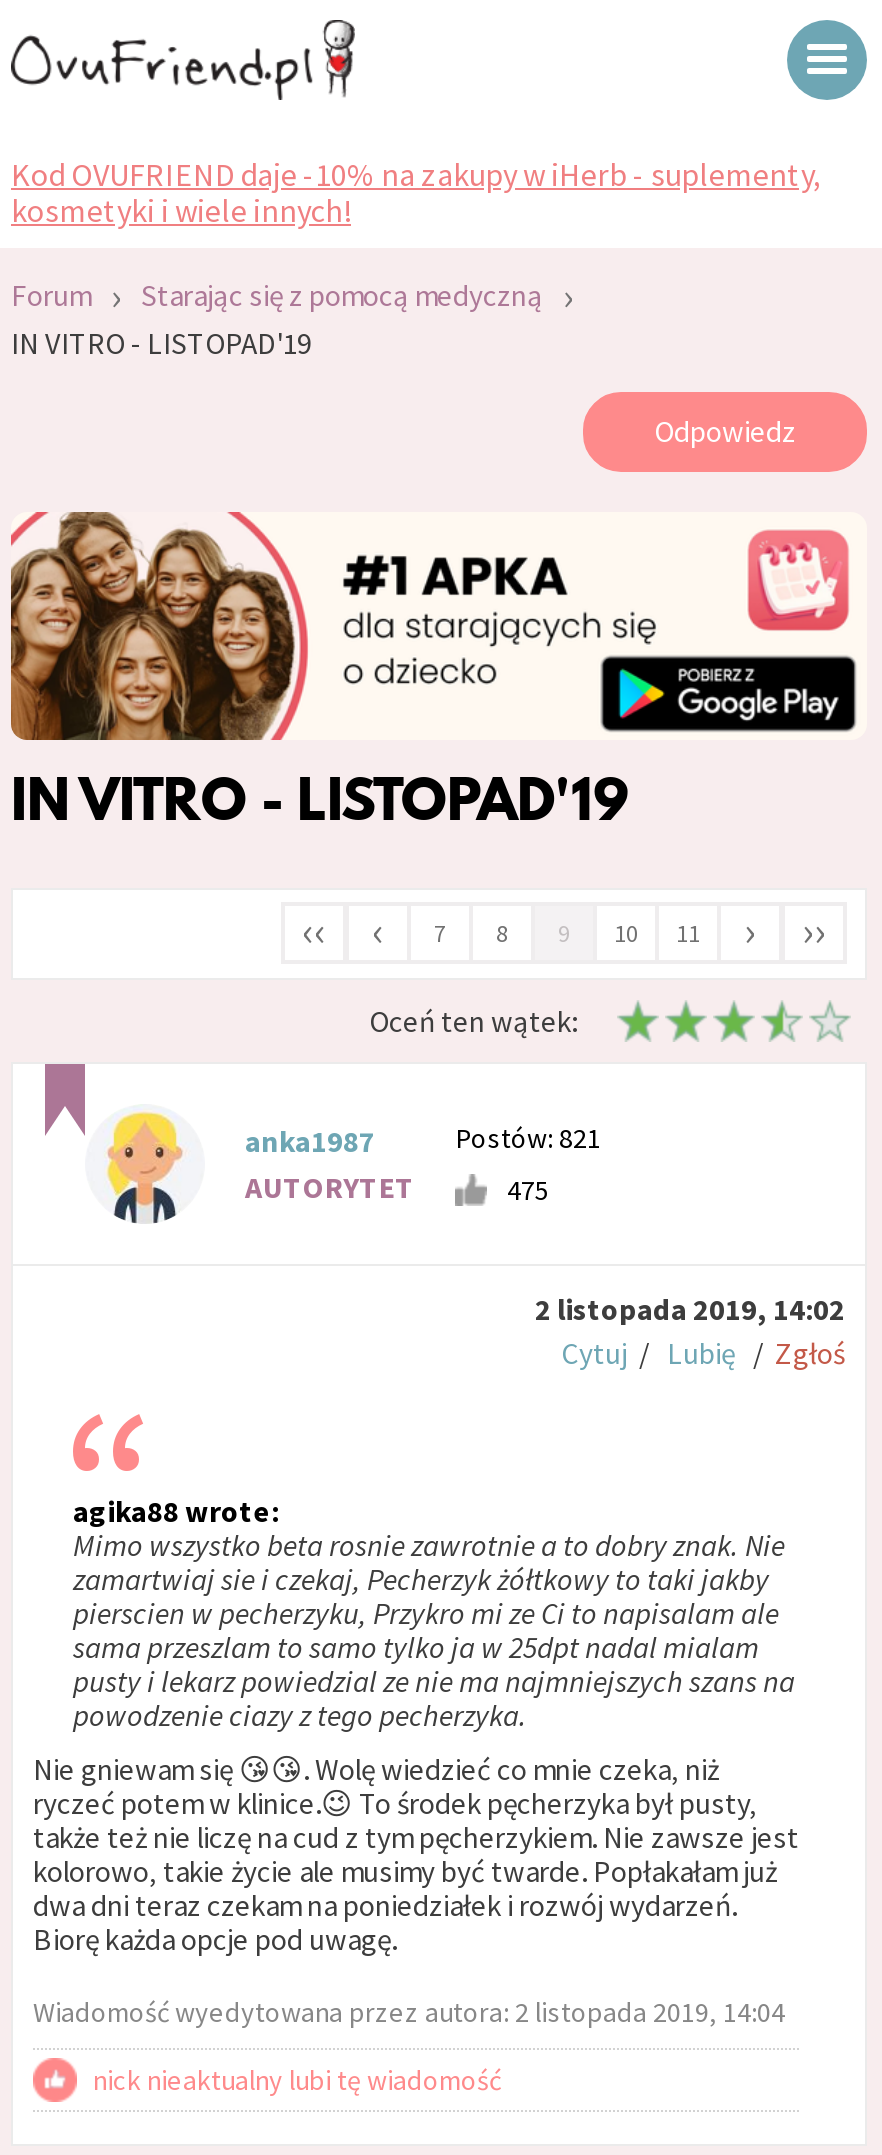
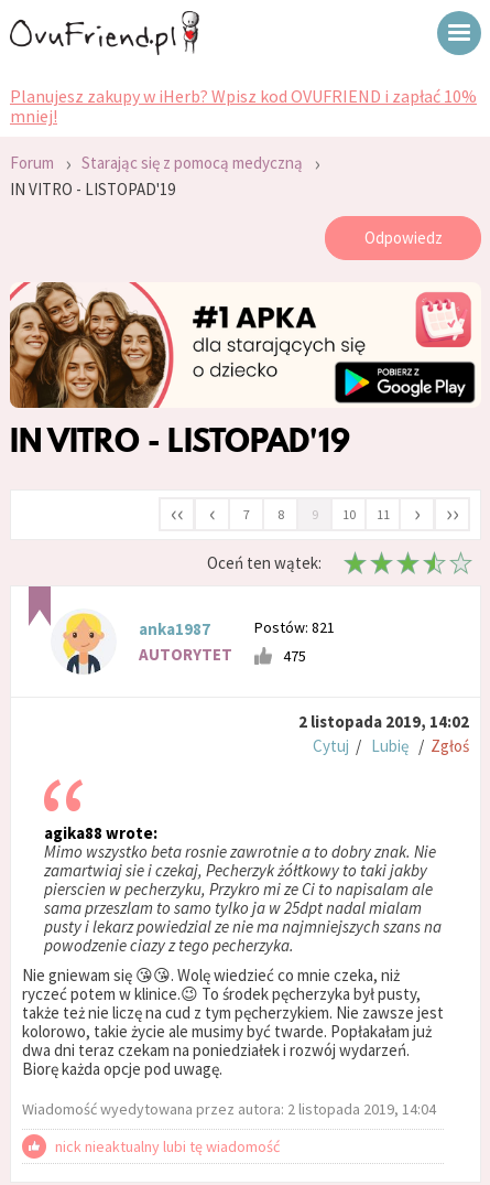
[11,154,821,230] Kod OVUFRIEND daje -10% na zakupy w iHerb - suplementy, | kosmetyki i wiele innych! -> [10,85,477,127] Planujesz zakupy w iHerb? Wpisz kod OVUFRIEND i zapłać 10% | mniej!

